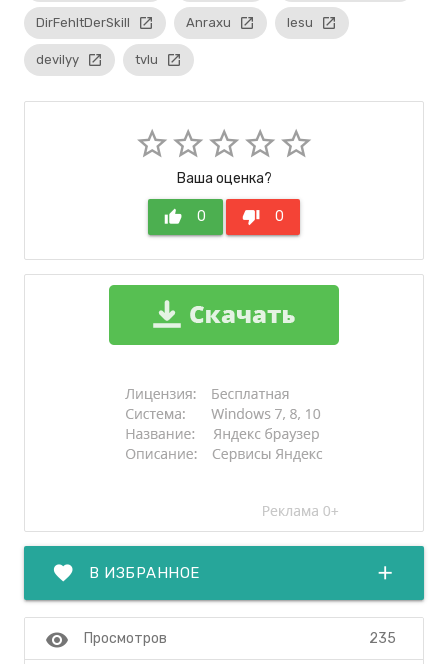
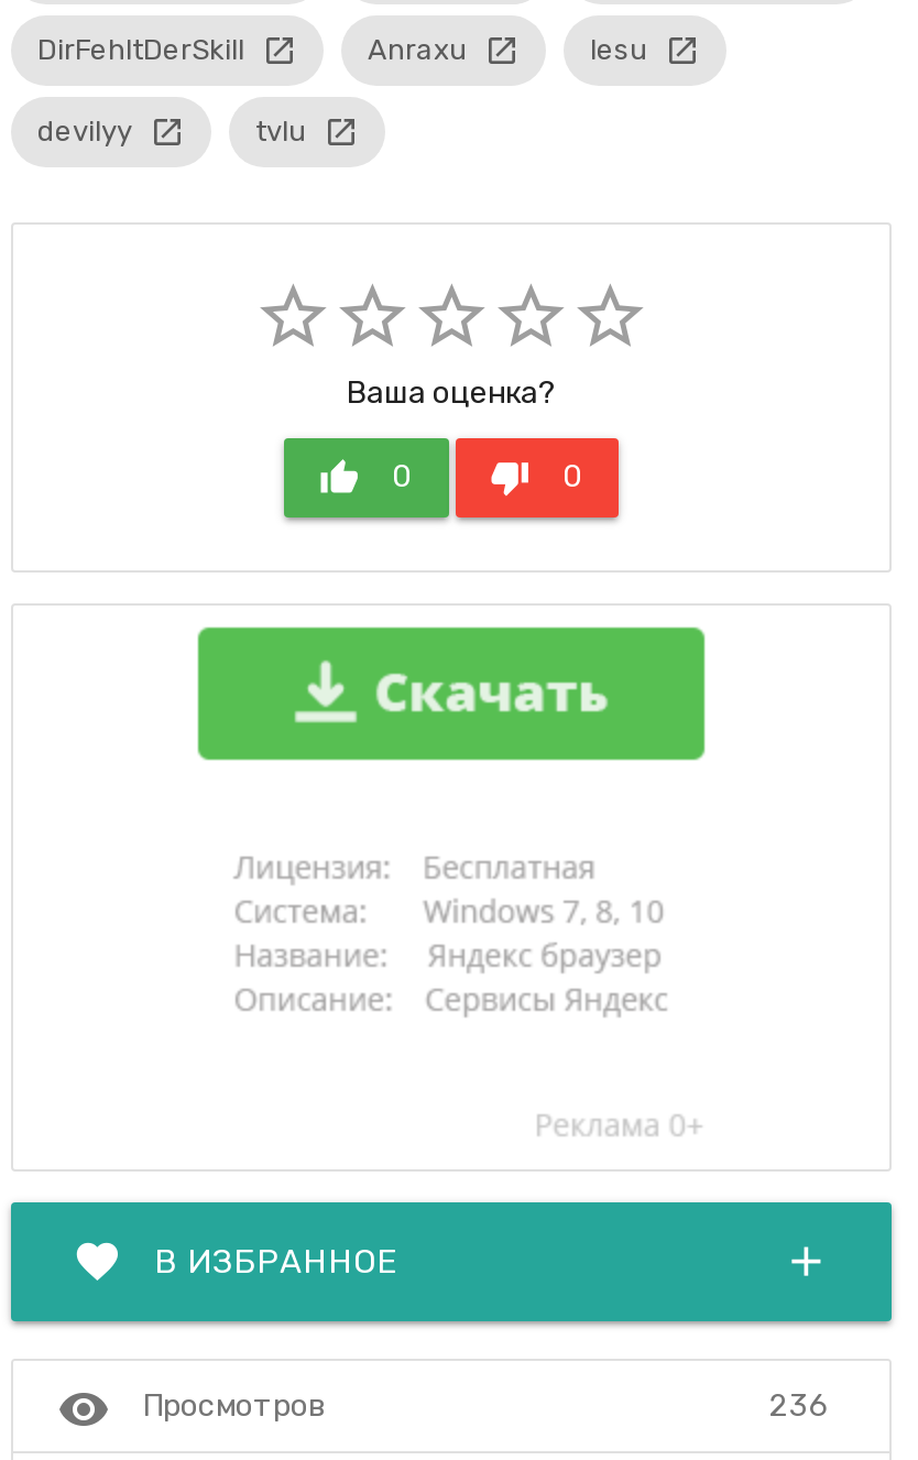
[368,629,395,646] 235 -> [769,1386,829,1424] 236

